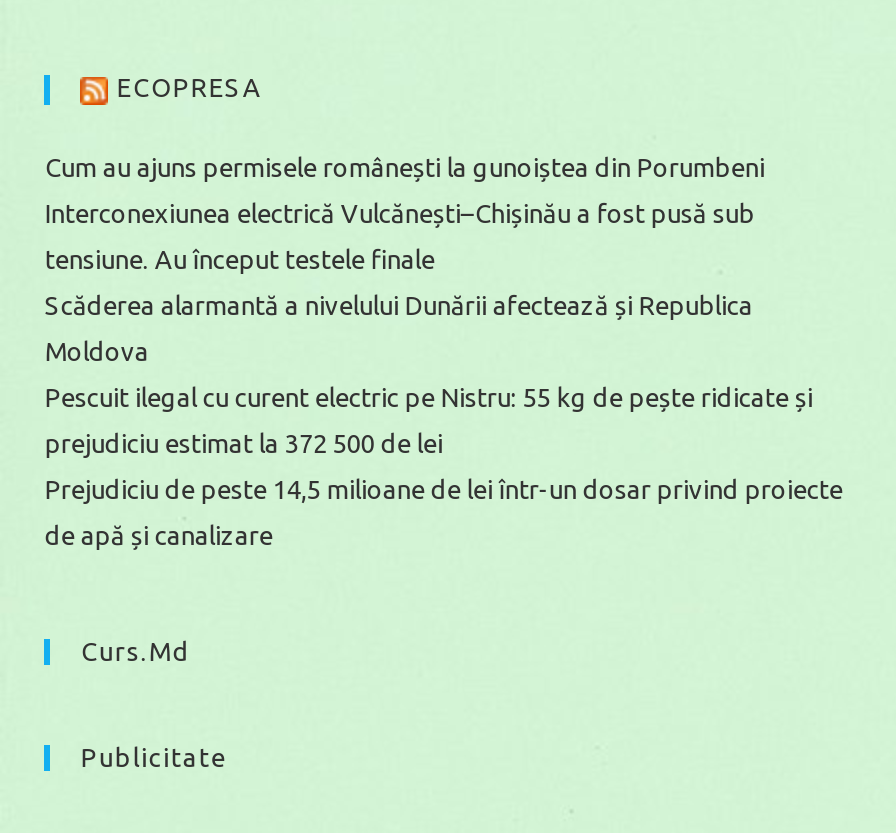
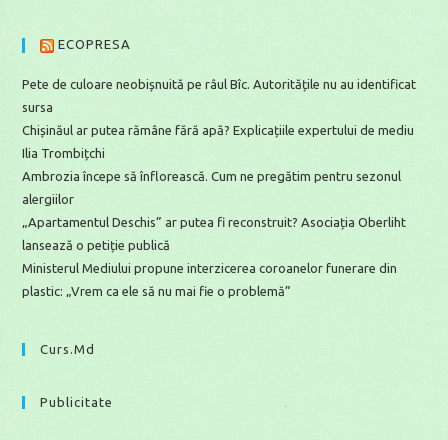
[45,152,843,548] Cum au ajuns permisele românești la gunoiștea din Porumbeni | Interconexiunea electrică Vulcănești–Chișinău a fost pusă sub | tensiune. Au început testele finale | Scăderea alarmantă a nivelului Dunării afectează și Republica | Moldova | Pescuit ilegal cu curent electric pe Nistru: 55 kg de pește ridicate și | prejudiciu estimat la 372 500 de lei | Prejudiciu de peste 14,5 milioane de lei într-un dosar privind proiecte | de apă și canalizare -> [22,77,416,298] Pete de culoare neobișnuită pe râul Bîc. Autoritățile nu au identificat | sursa | Chișinăul ar putea rămâne fără apă? Explicațiile expertului de mediu | Ilia Trombițchi | Ambrozia începe să înflorească. Cum ne pregătim pentru sezonul | alergiilor | „Apartamentul Deschis” ar putea fi reconstruit? Asociația Oberliht | lansează o petiție publică | Ministerul Mediului propune interzicerea coroanelor funerare din | plastic: „Vrem ca ele să nu mai fie o problemă”

